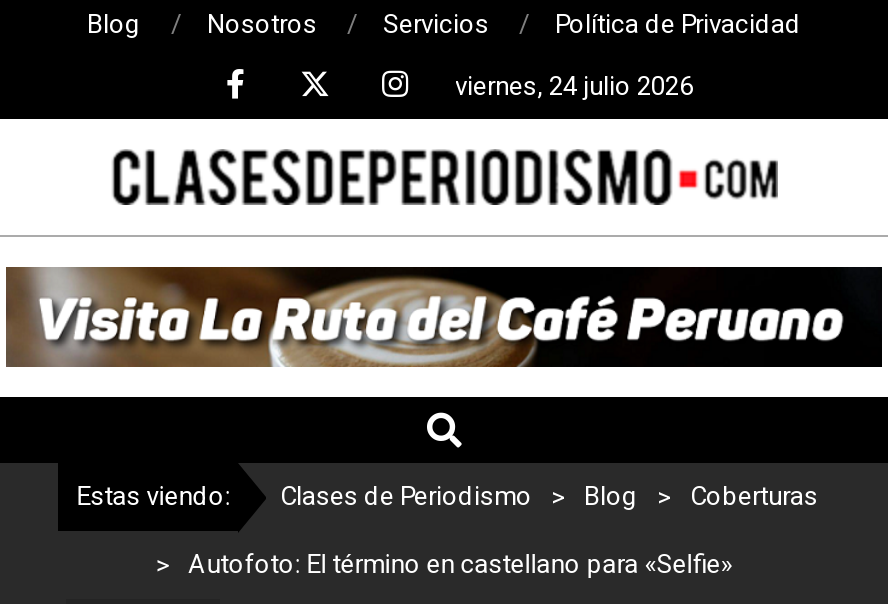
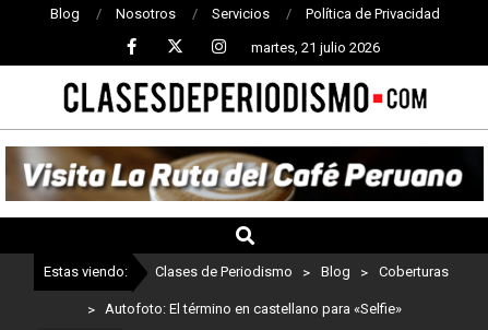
[455,70,693,100] viernes, 24 julio 2026 -> [251,39,380,55] martes, 21 julio 2026

